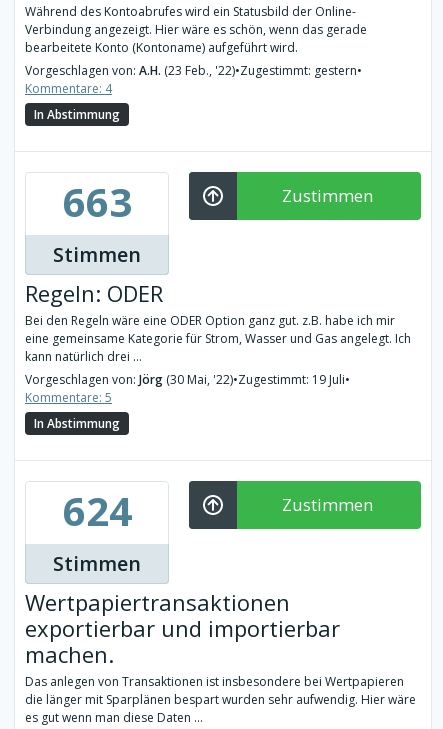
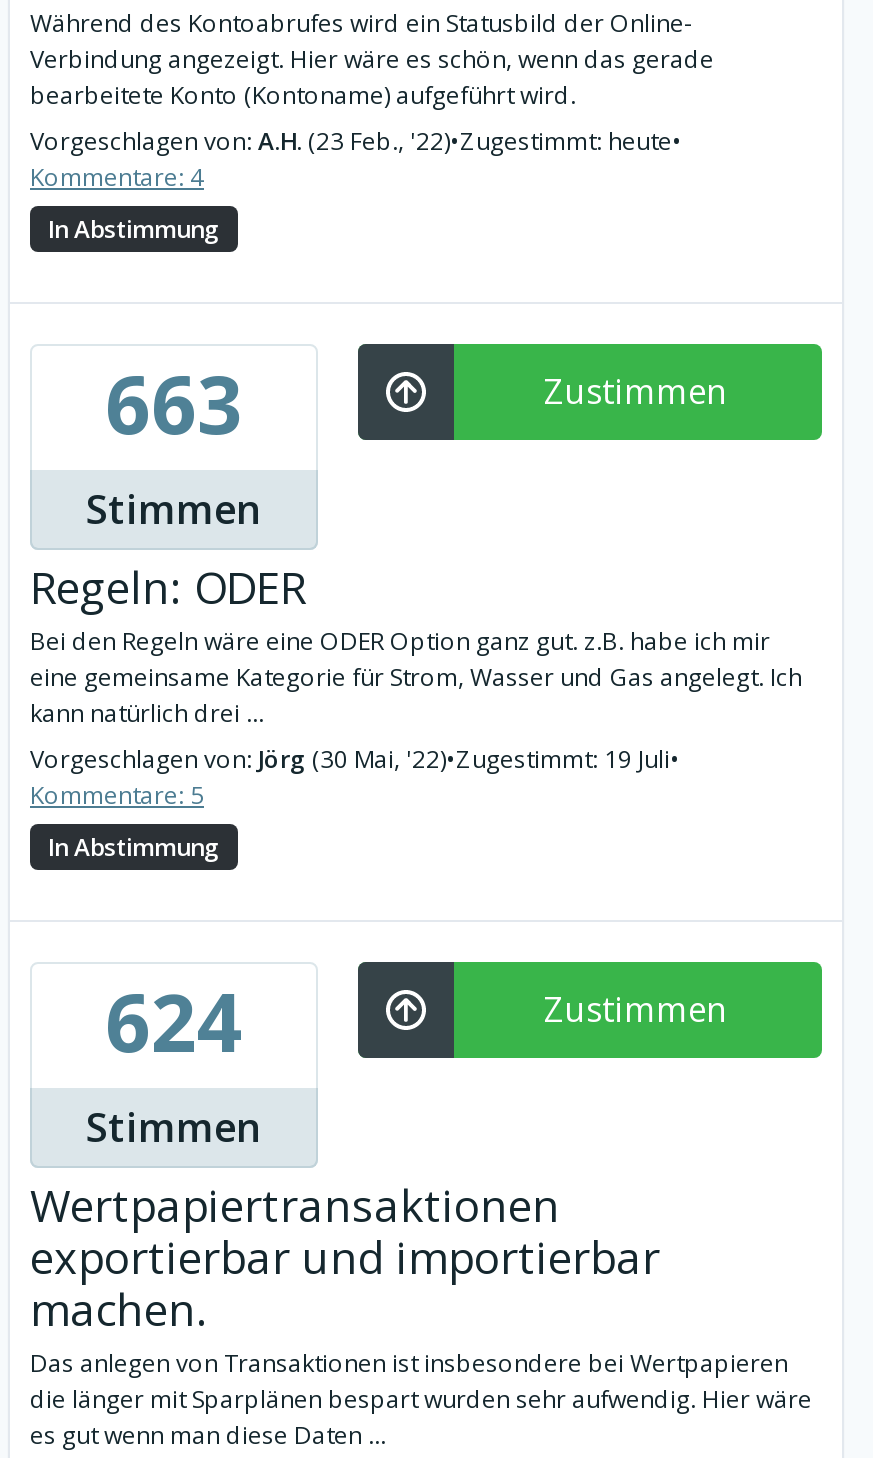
[25,62,362,79] Vorgeschlagen von: A.H. (23 Feb., '22)•Zugestimmt: gestern• -> [30,124,682,158] Vorgeschlagen von: A.H. (23 Feb., '22)•Zugestimmt: heute•

